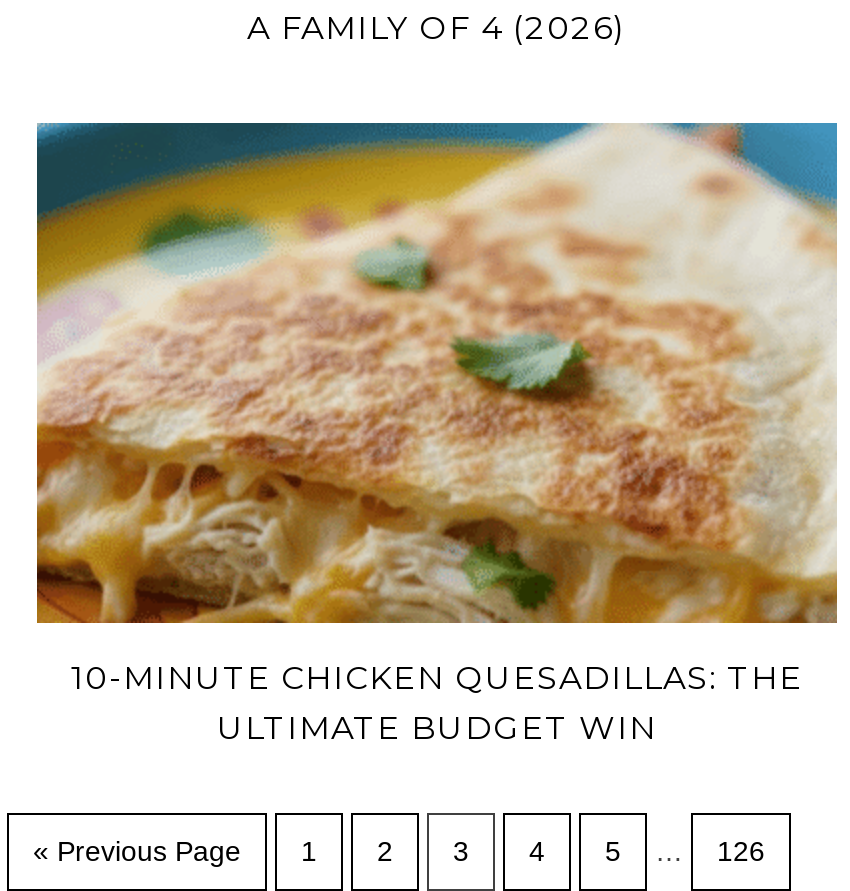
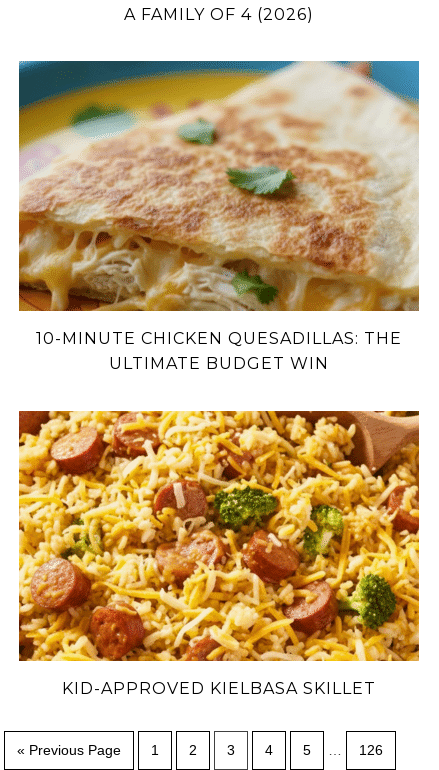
none -> [18,407,420,698] [image] | KID-APPROVED KIELBASA SKILLET

